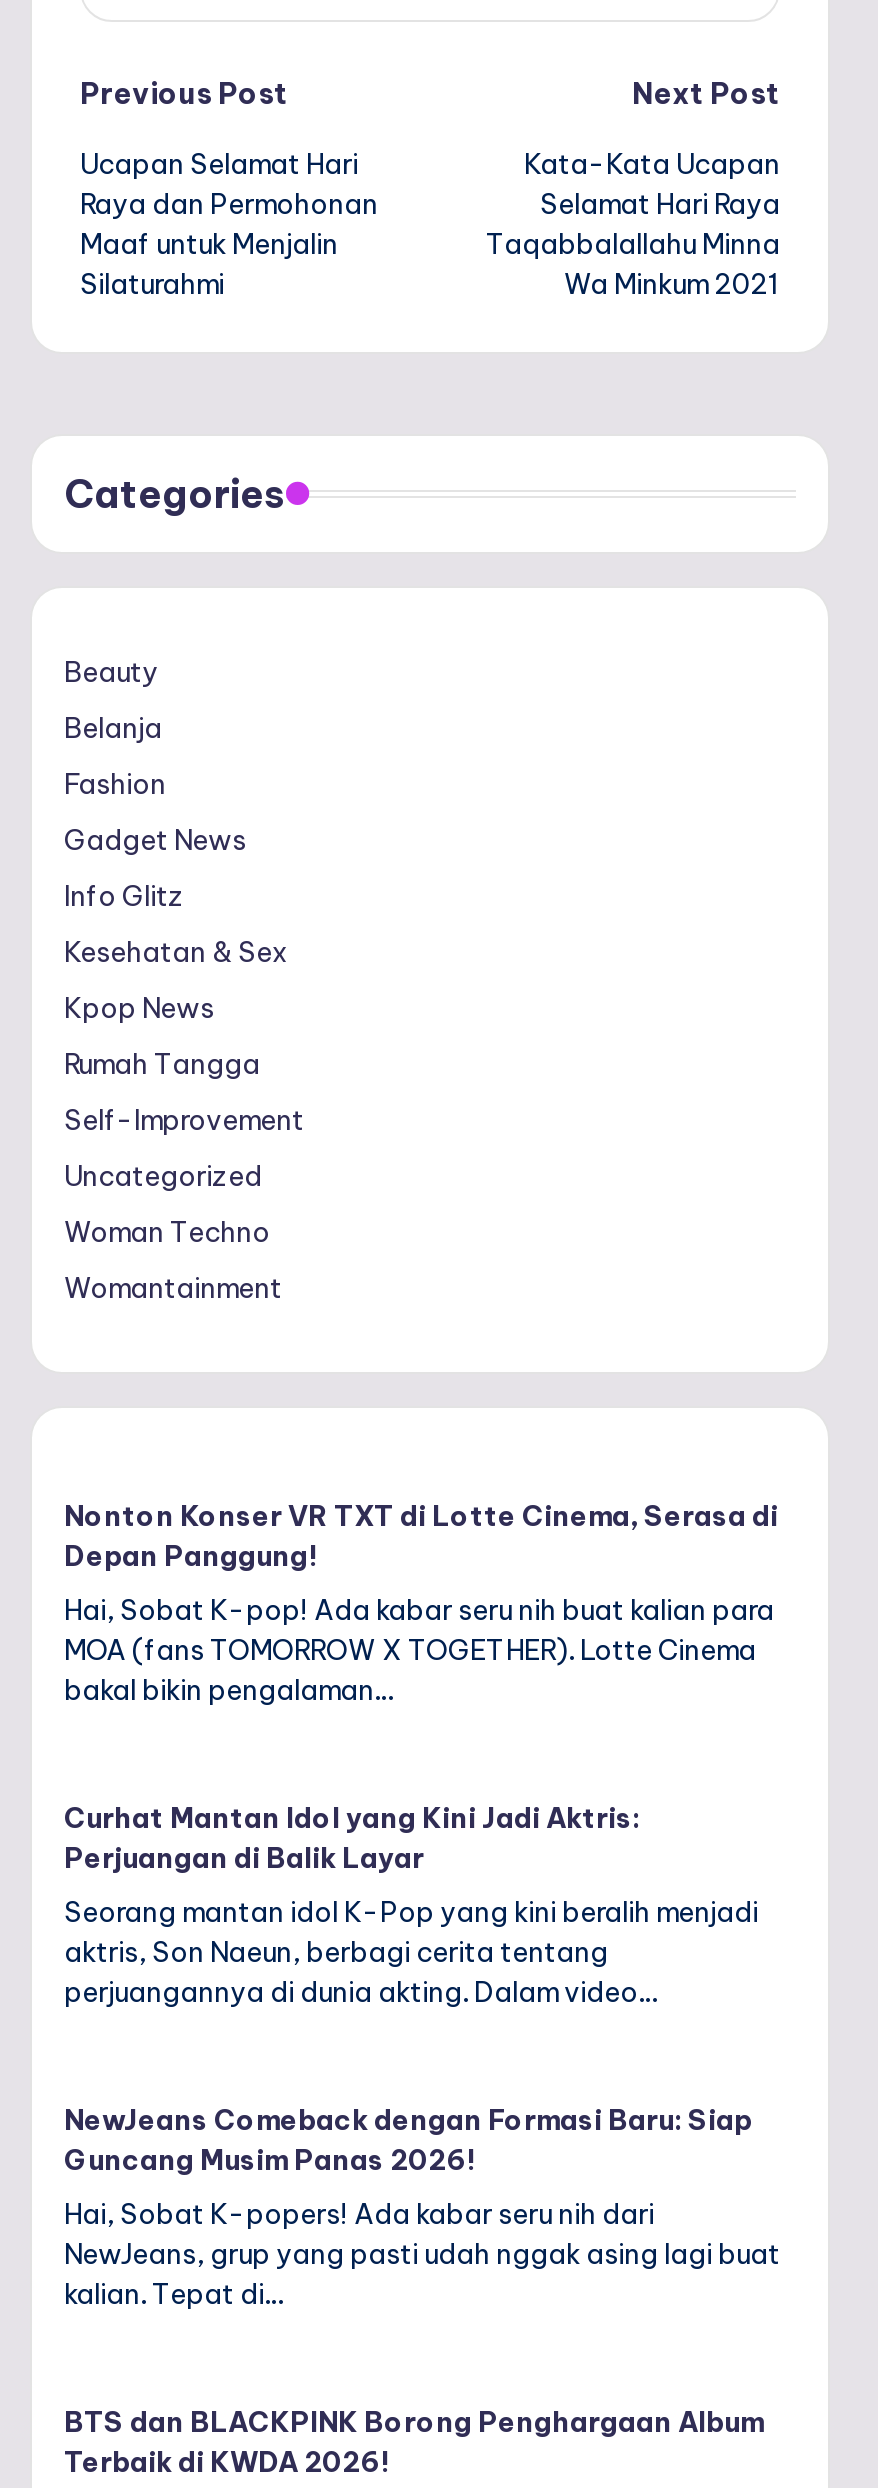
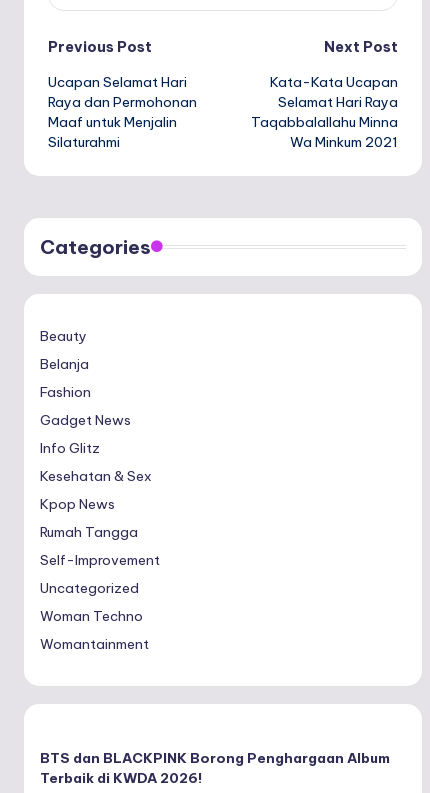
[64,1499,778,1708] Nonton Konser VR TXT di Lotte Cinema, Serasa di | Depan Panggung! | Hai, Sobat K-pop! Ada kabar seru nih buat kalian para | MOA (fans TOMORROW X TOGETHER). Lotte Cinema | bakal bikin pengalaman… -> none
[64,1800,758,2010] Curhat Mantan Idol yang Kini Jadi Aktris: | Perjuangan di Balik Layar | Seorang mantan idol K-Pop yang kini beralih menjadi | aktris, Son Naeun, berbagi cerita tentang | perjuangannya di dunia akting. Dalam video… -> none
[64,2102,780,2311] NewJeans Comeback dengan Formasi Baru: Siap | Guncang Musim Panas 2026! | Hai, Sobat K-popers! Ada kabar seru nih dari | NewJeans, grup yang pasti udah nggak asing lagi buat | kalian. Tepat di… -> none

